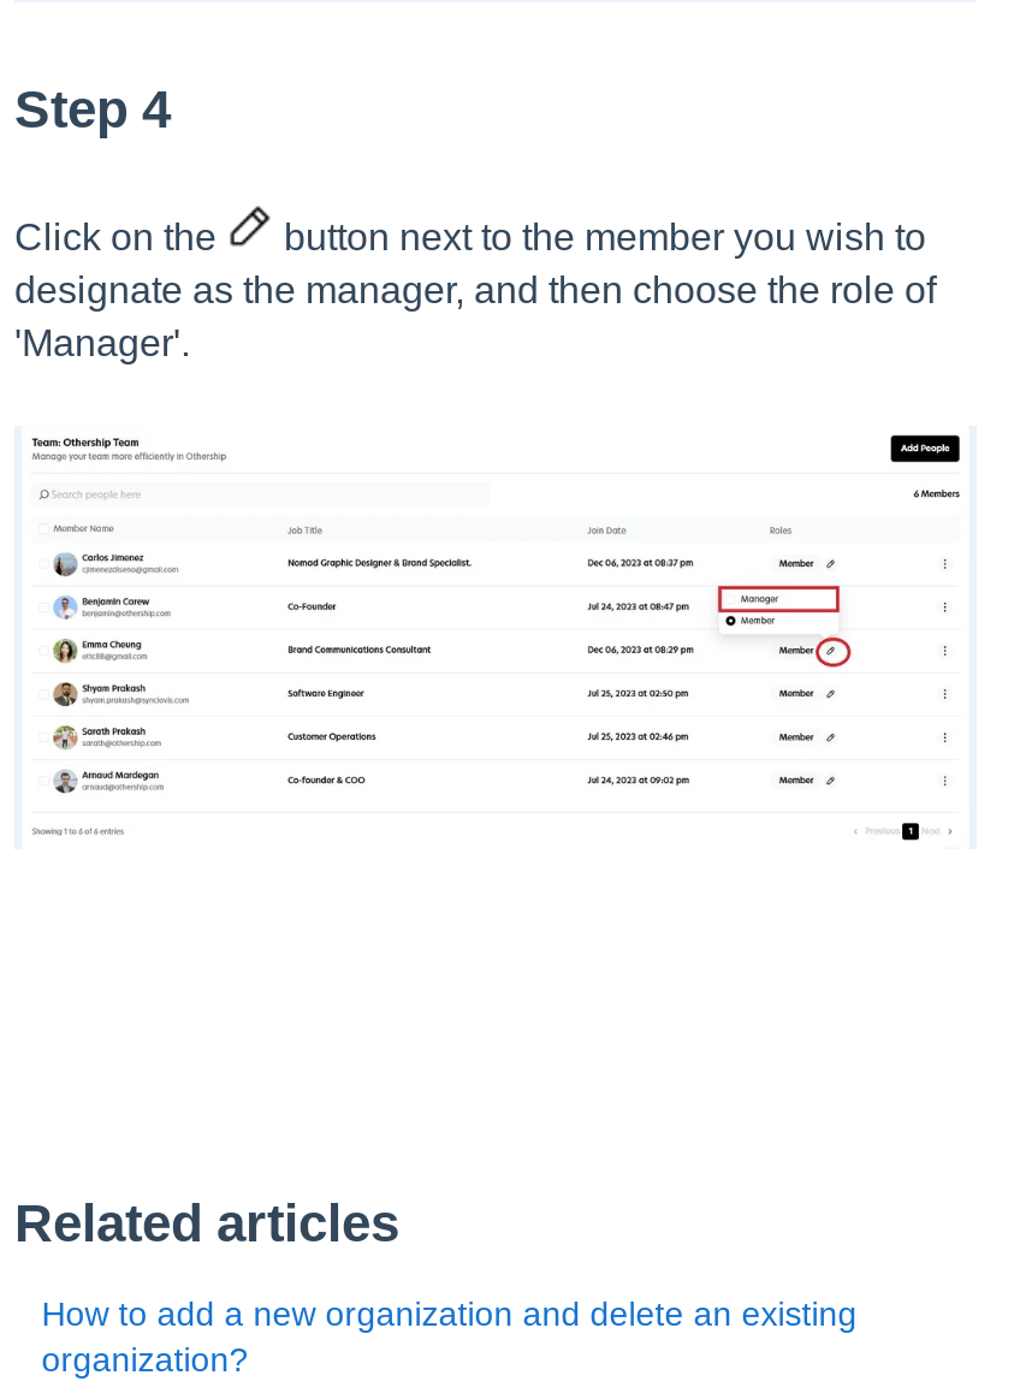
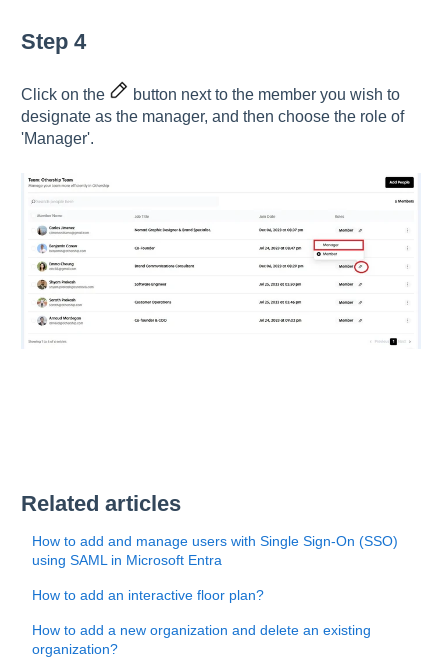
none -> [32,533,398,603] How to add and manage users with Single Sign-On (SSO) | using SAML in Microsoft Entra | How to add an interactive floor plan?

